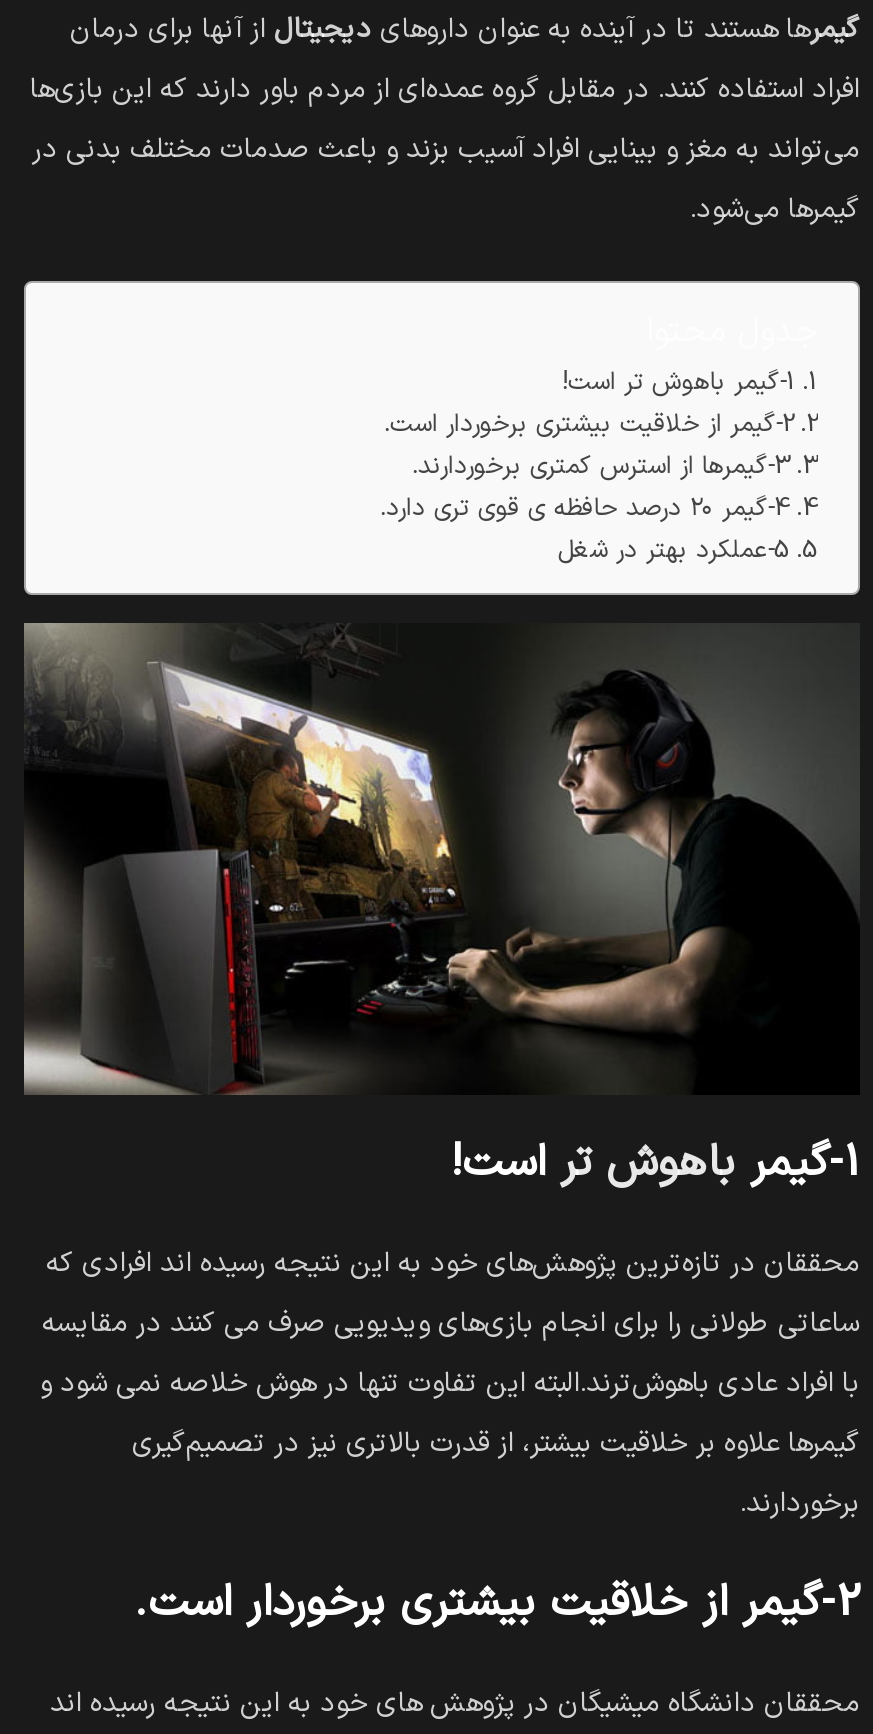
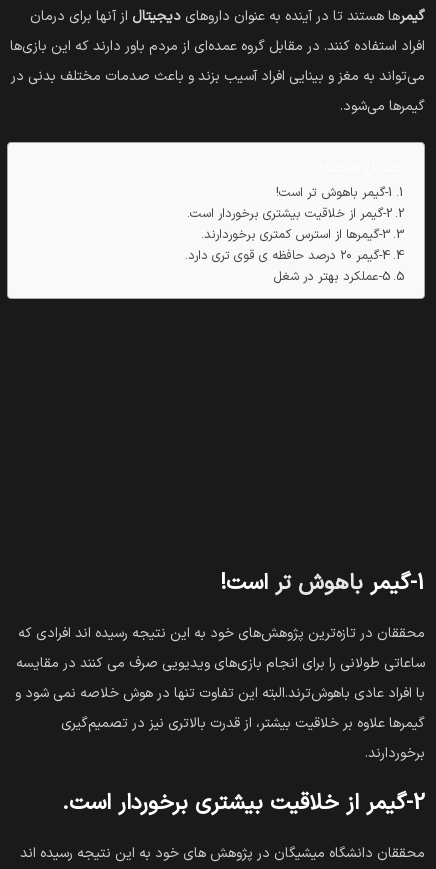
[22,622,858,1096] [image] -> none

